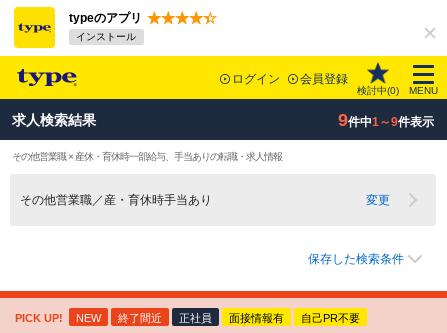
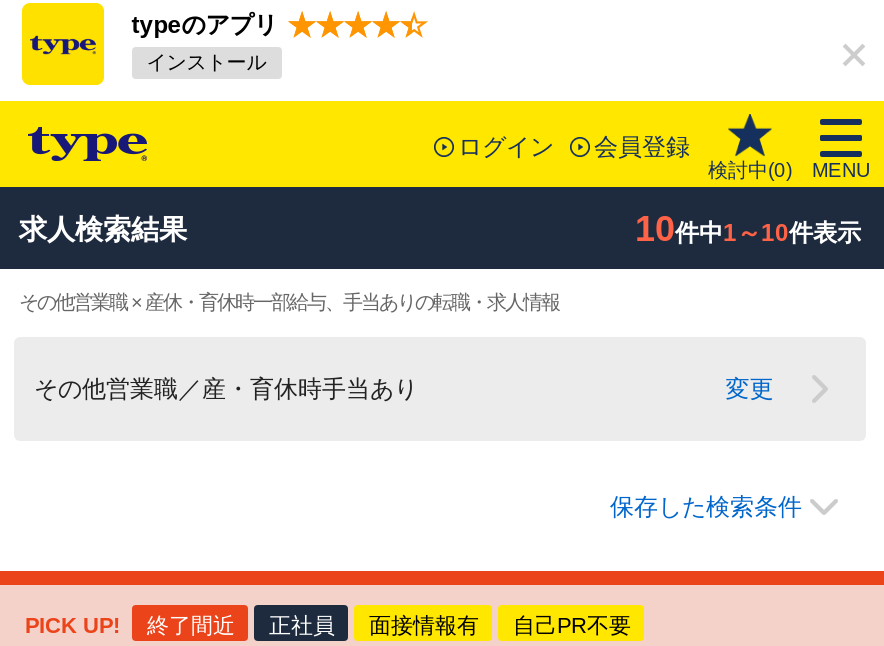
[337,110,433,130] 9件中1～9件表示 -> [635,209,861,249] 10件中1～10件表示
[76,312,101,324] NEW -> none

